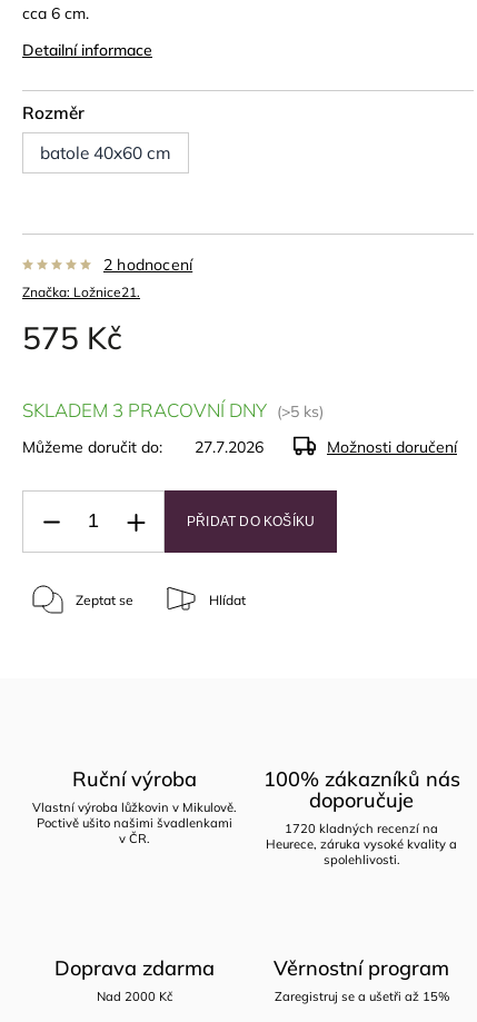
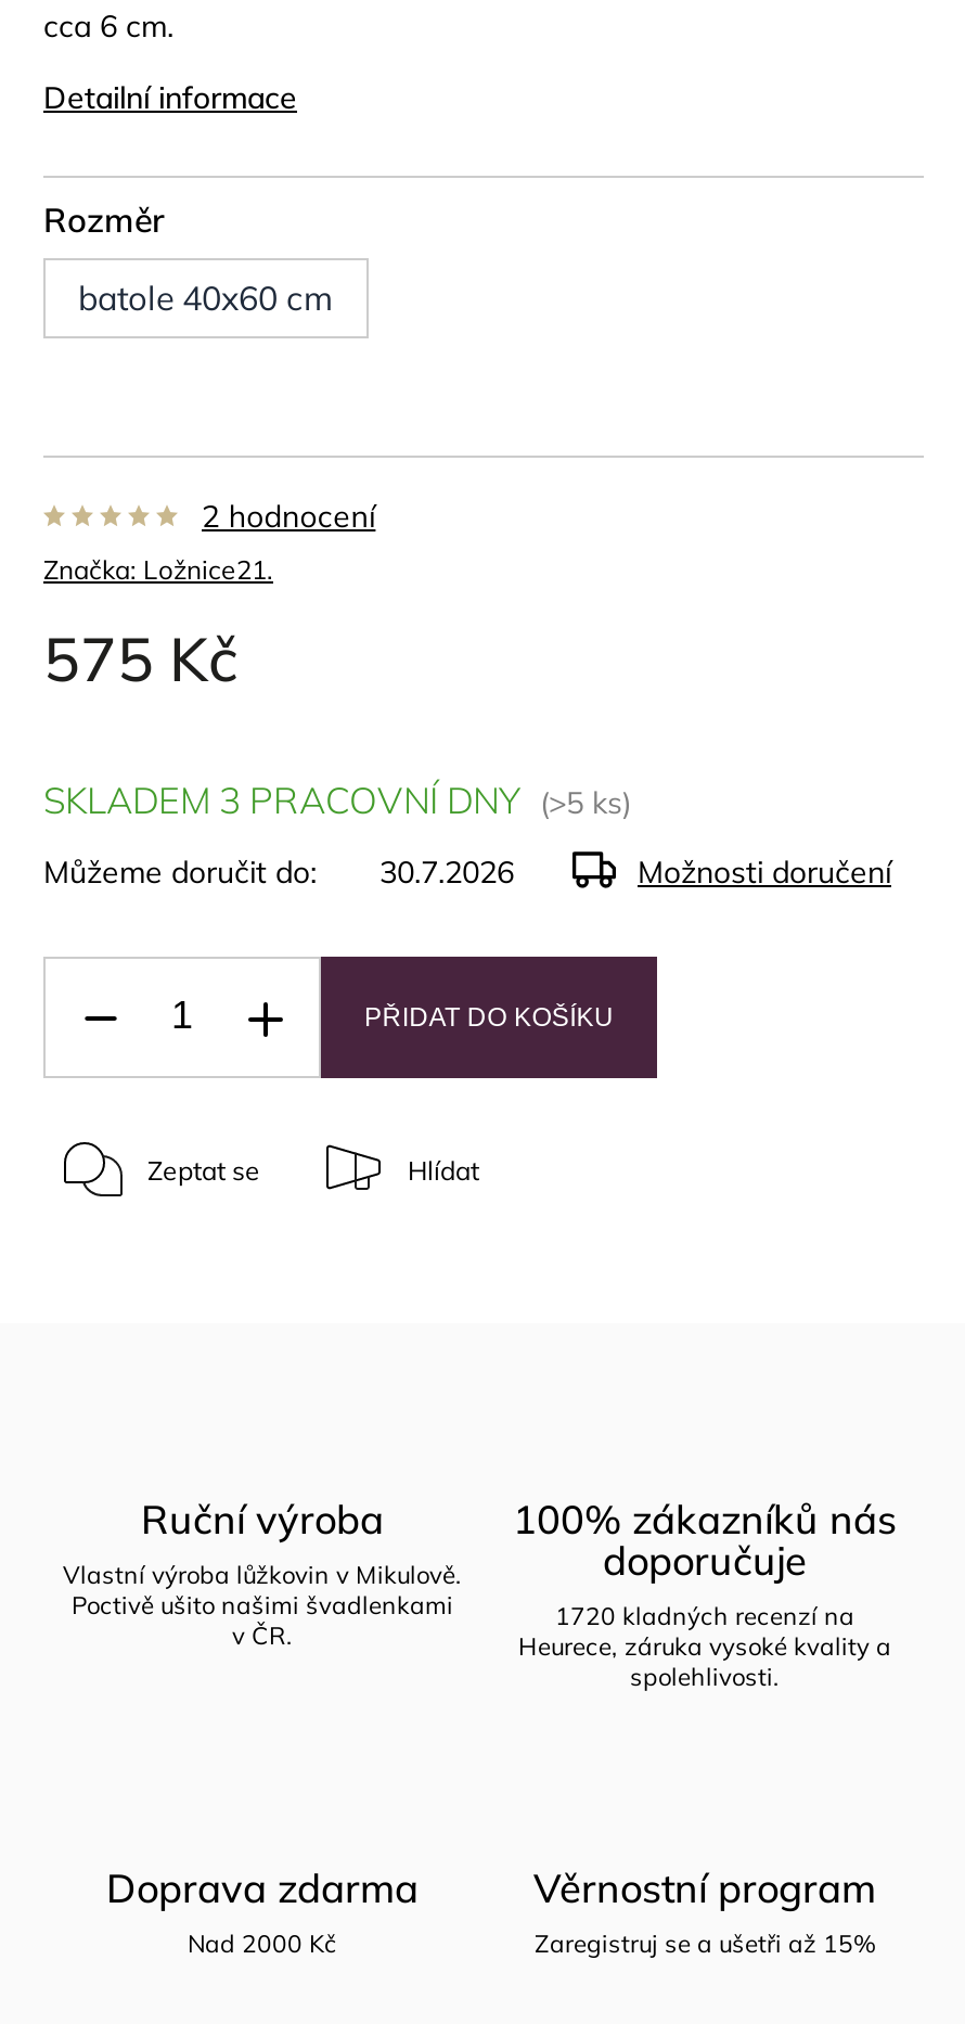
[22,436,264,457] Můžeme doručit do: 27.7.2026 -> [43,851,514,891] Můžeme doručit do: 30.7.2026

